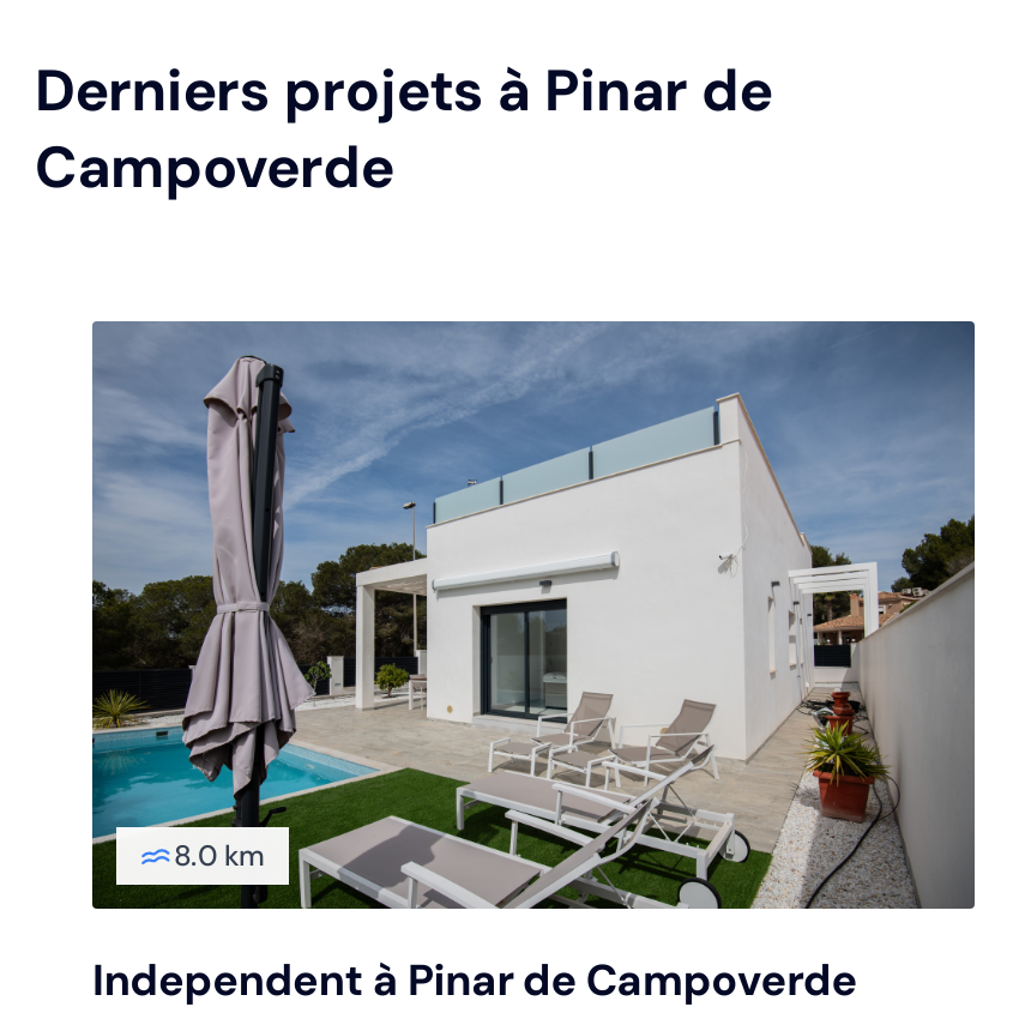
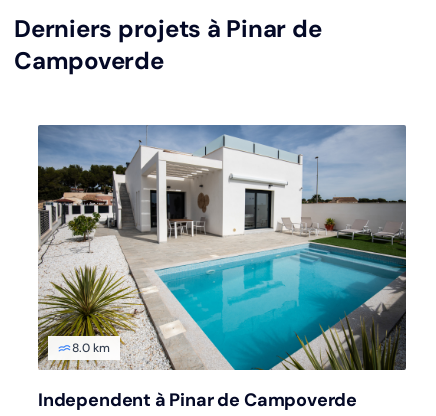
[90,321,977,911] [image] -> [37,125,407,371] [image]

